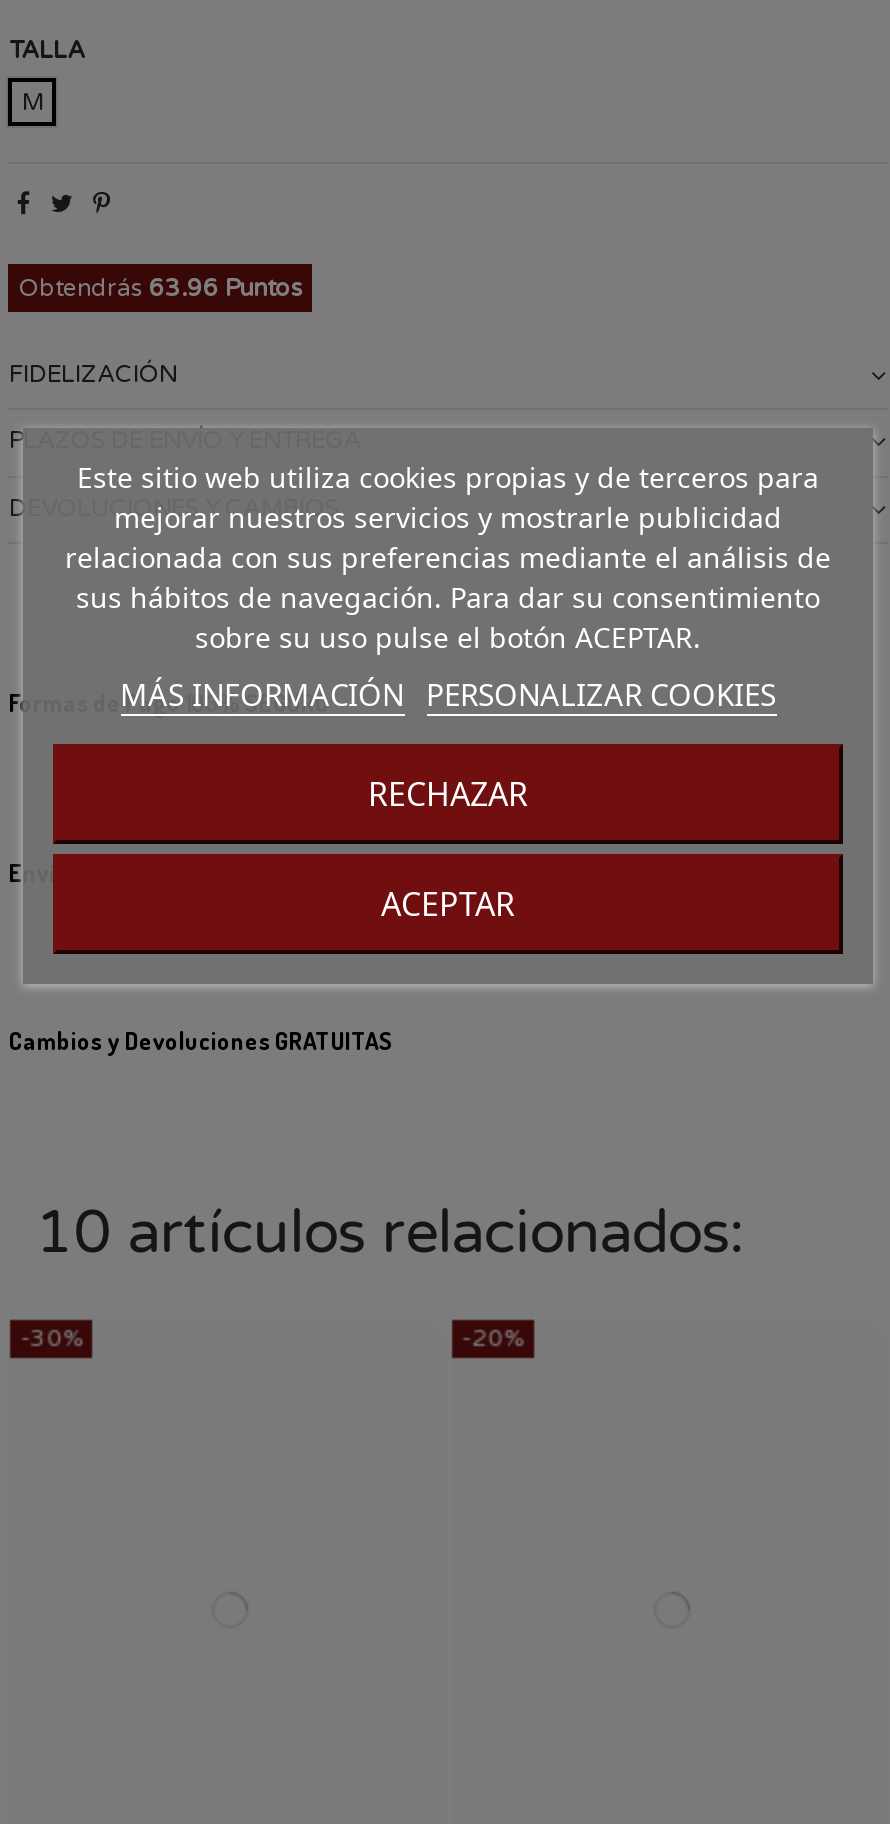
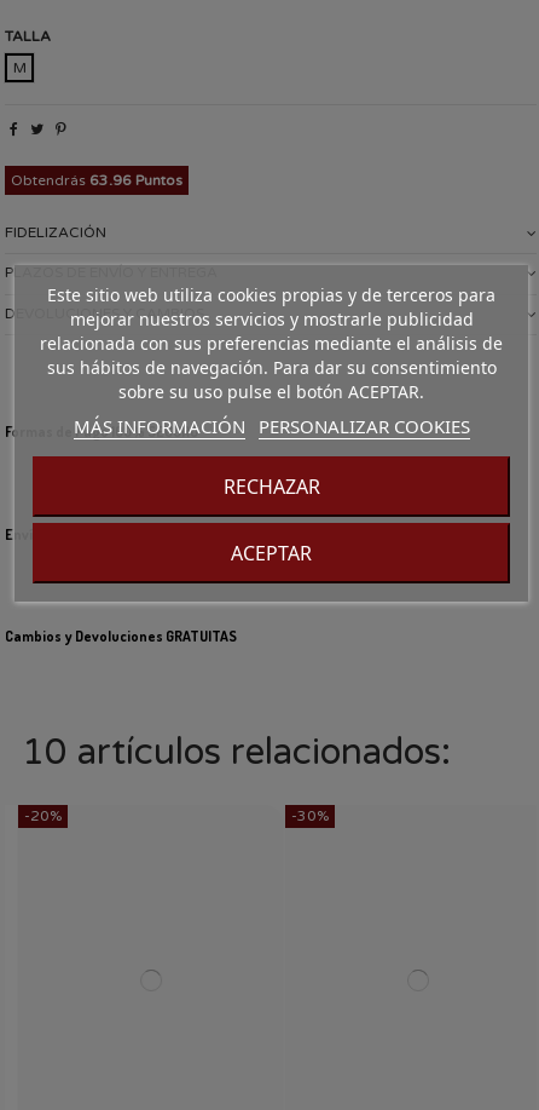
[21,1323,83,1351] -30% -> [12,807,50,824] -20%
[462,1323,524,1351] -20% -> [279,807,316,824] -30%

